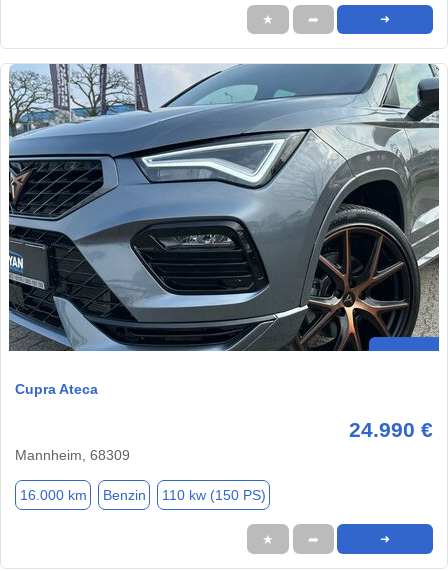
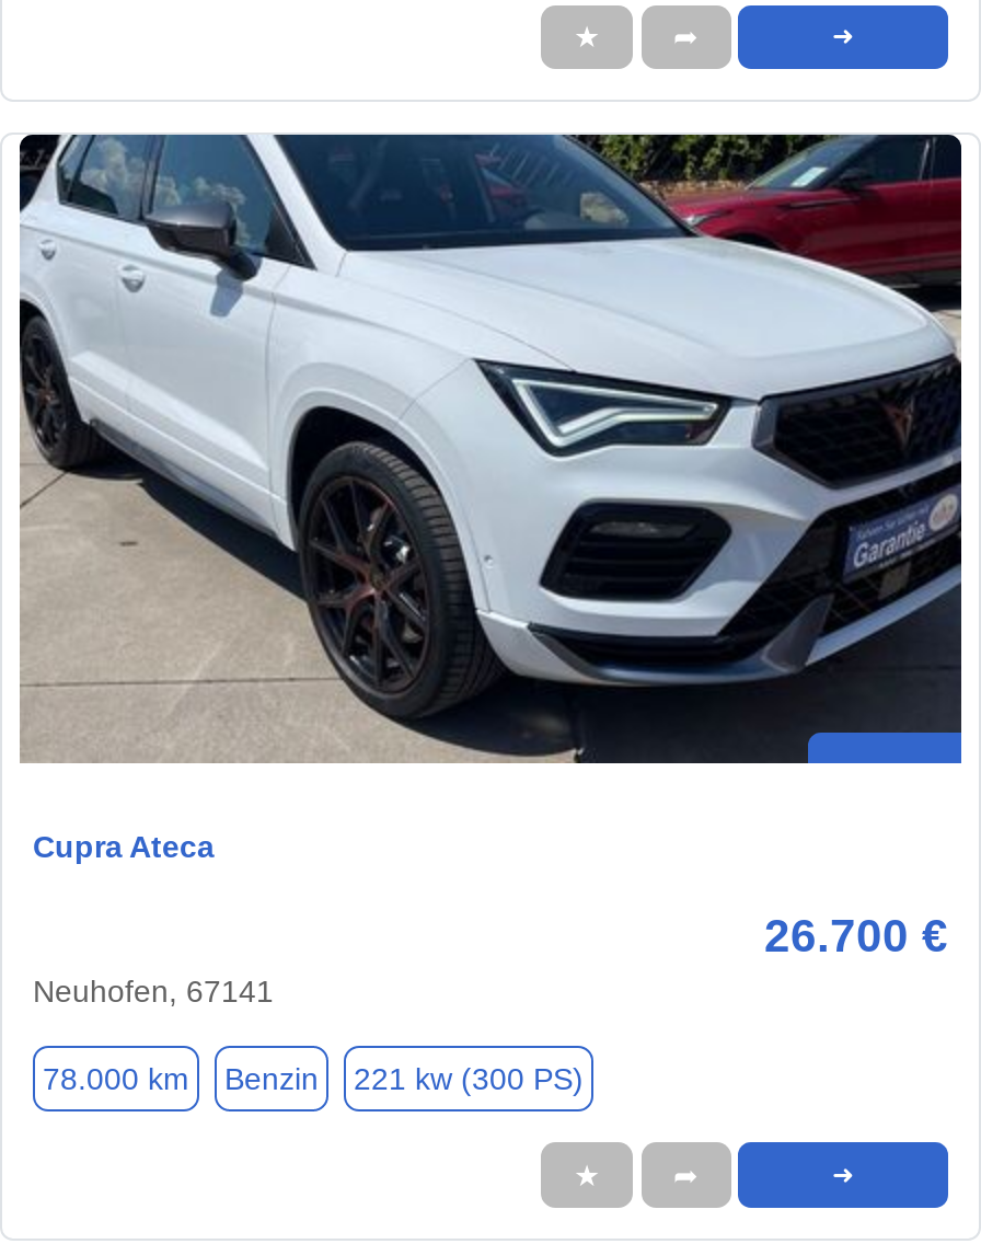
[8,63,440,351] [image] -> [18,133,963,763] [image]
[15,418,433,463] 24.990 € | Mannheim, 68309 -> [33,911,948,1010] 26.700 € | Neuhofen, 67141
[19,487,86,503] 16.000 km -> [43,1061,189,1096] 78.000 km
[161,487,265,503] 110 kw (150 PS) -> [354,1061,584,1096] 221 kw (300 PS)

